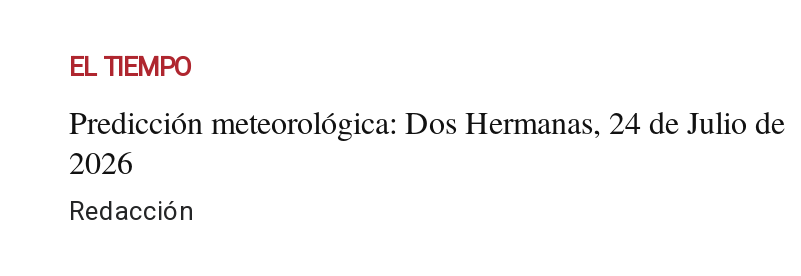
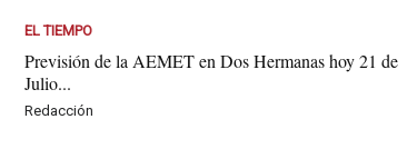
[69,100,785,182] Predicción meteorológica: Dos Hermanas, 24 de Julio de | 2026 -> [24,49,398,95] Previsión de la AEMET en Dos Hermanas hoy 21 de | Julio...

